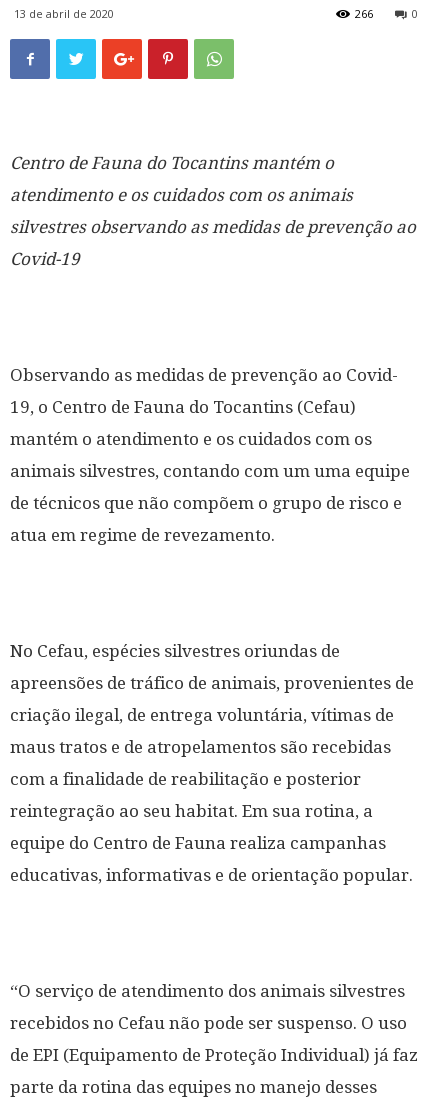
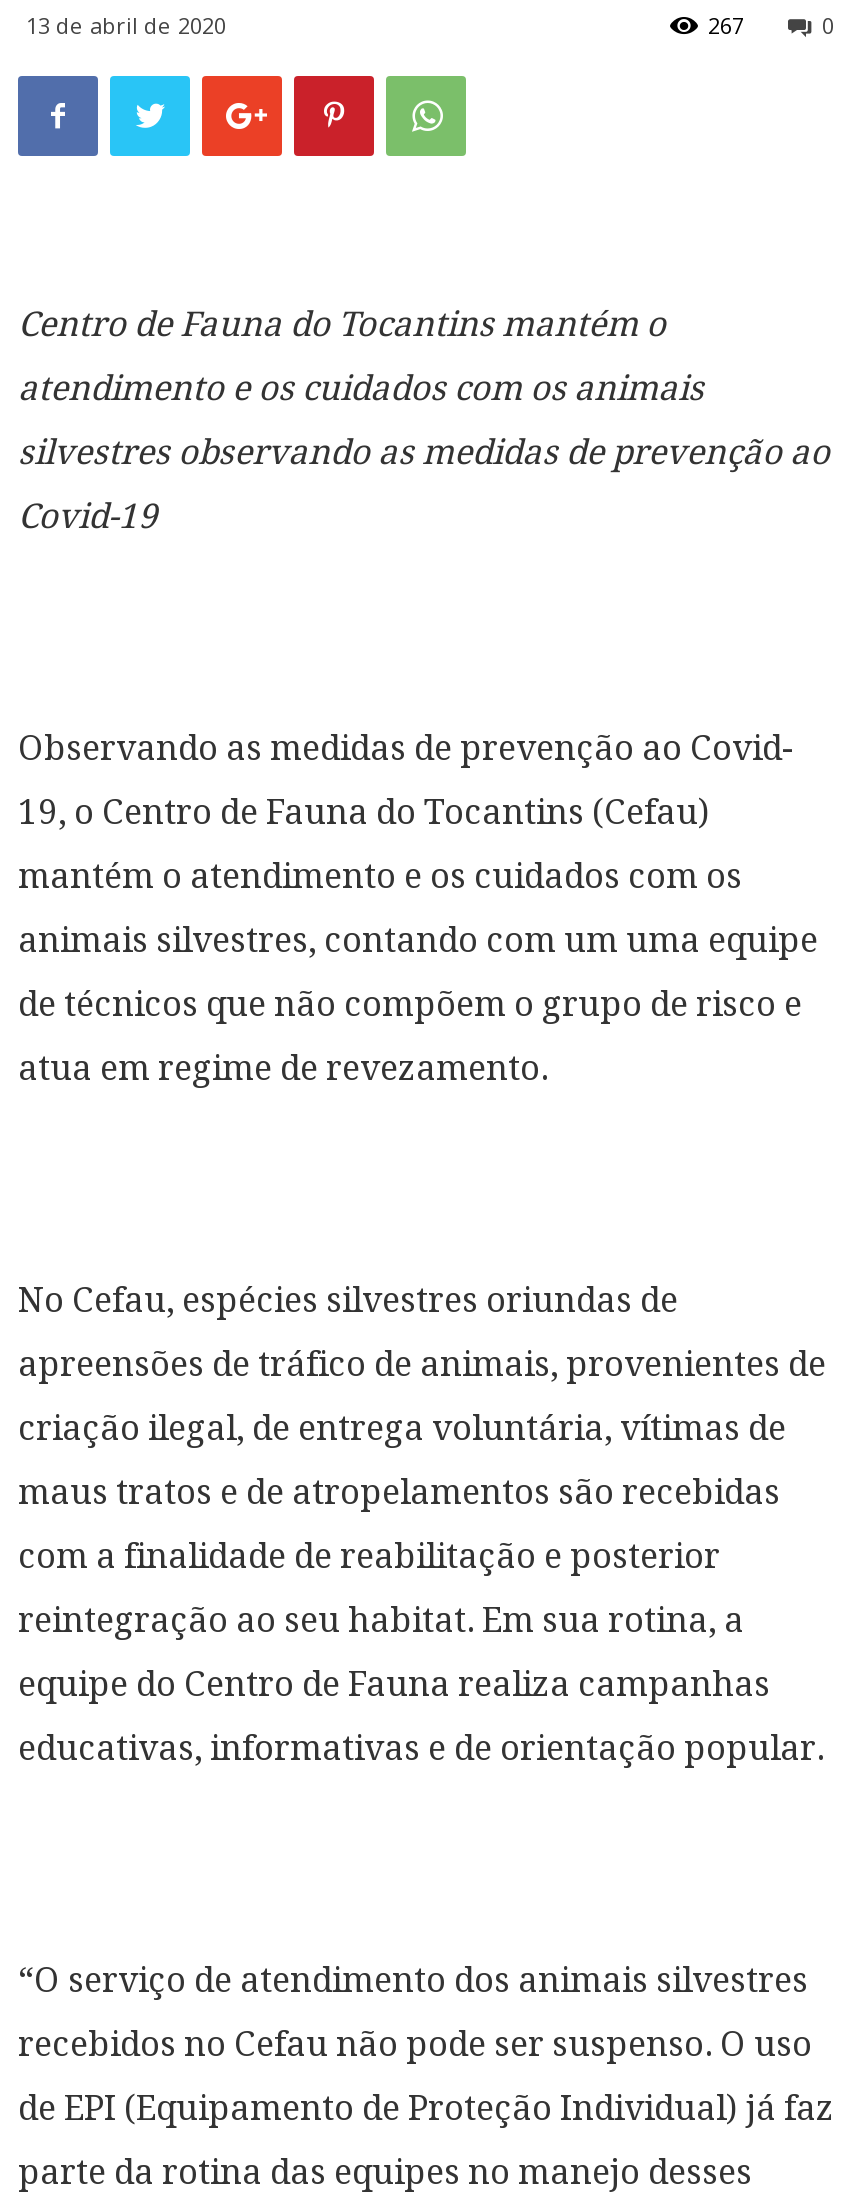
[355,6,373,21] 266 -> [708,10,744,40] 267

